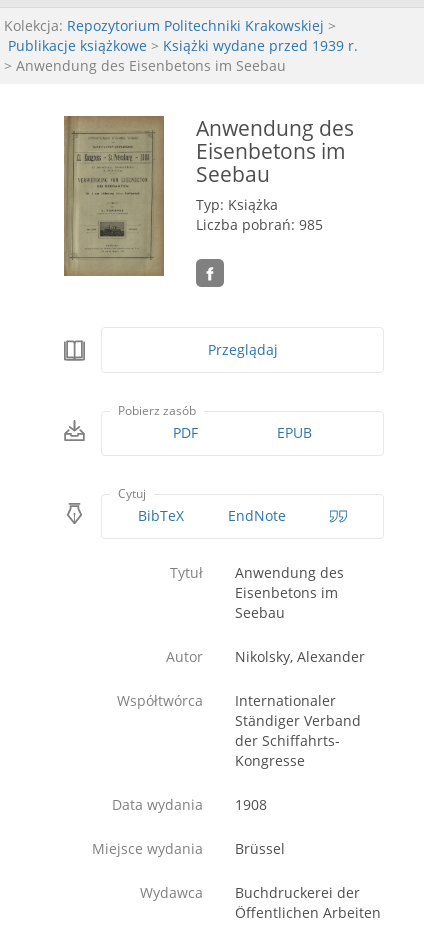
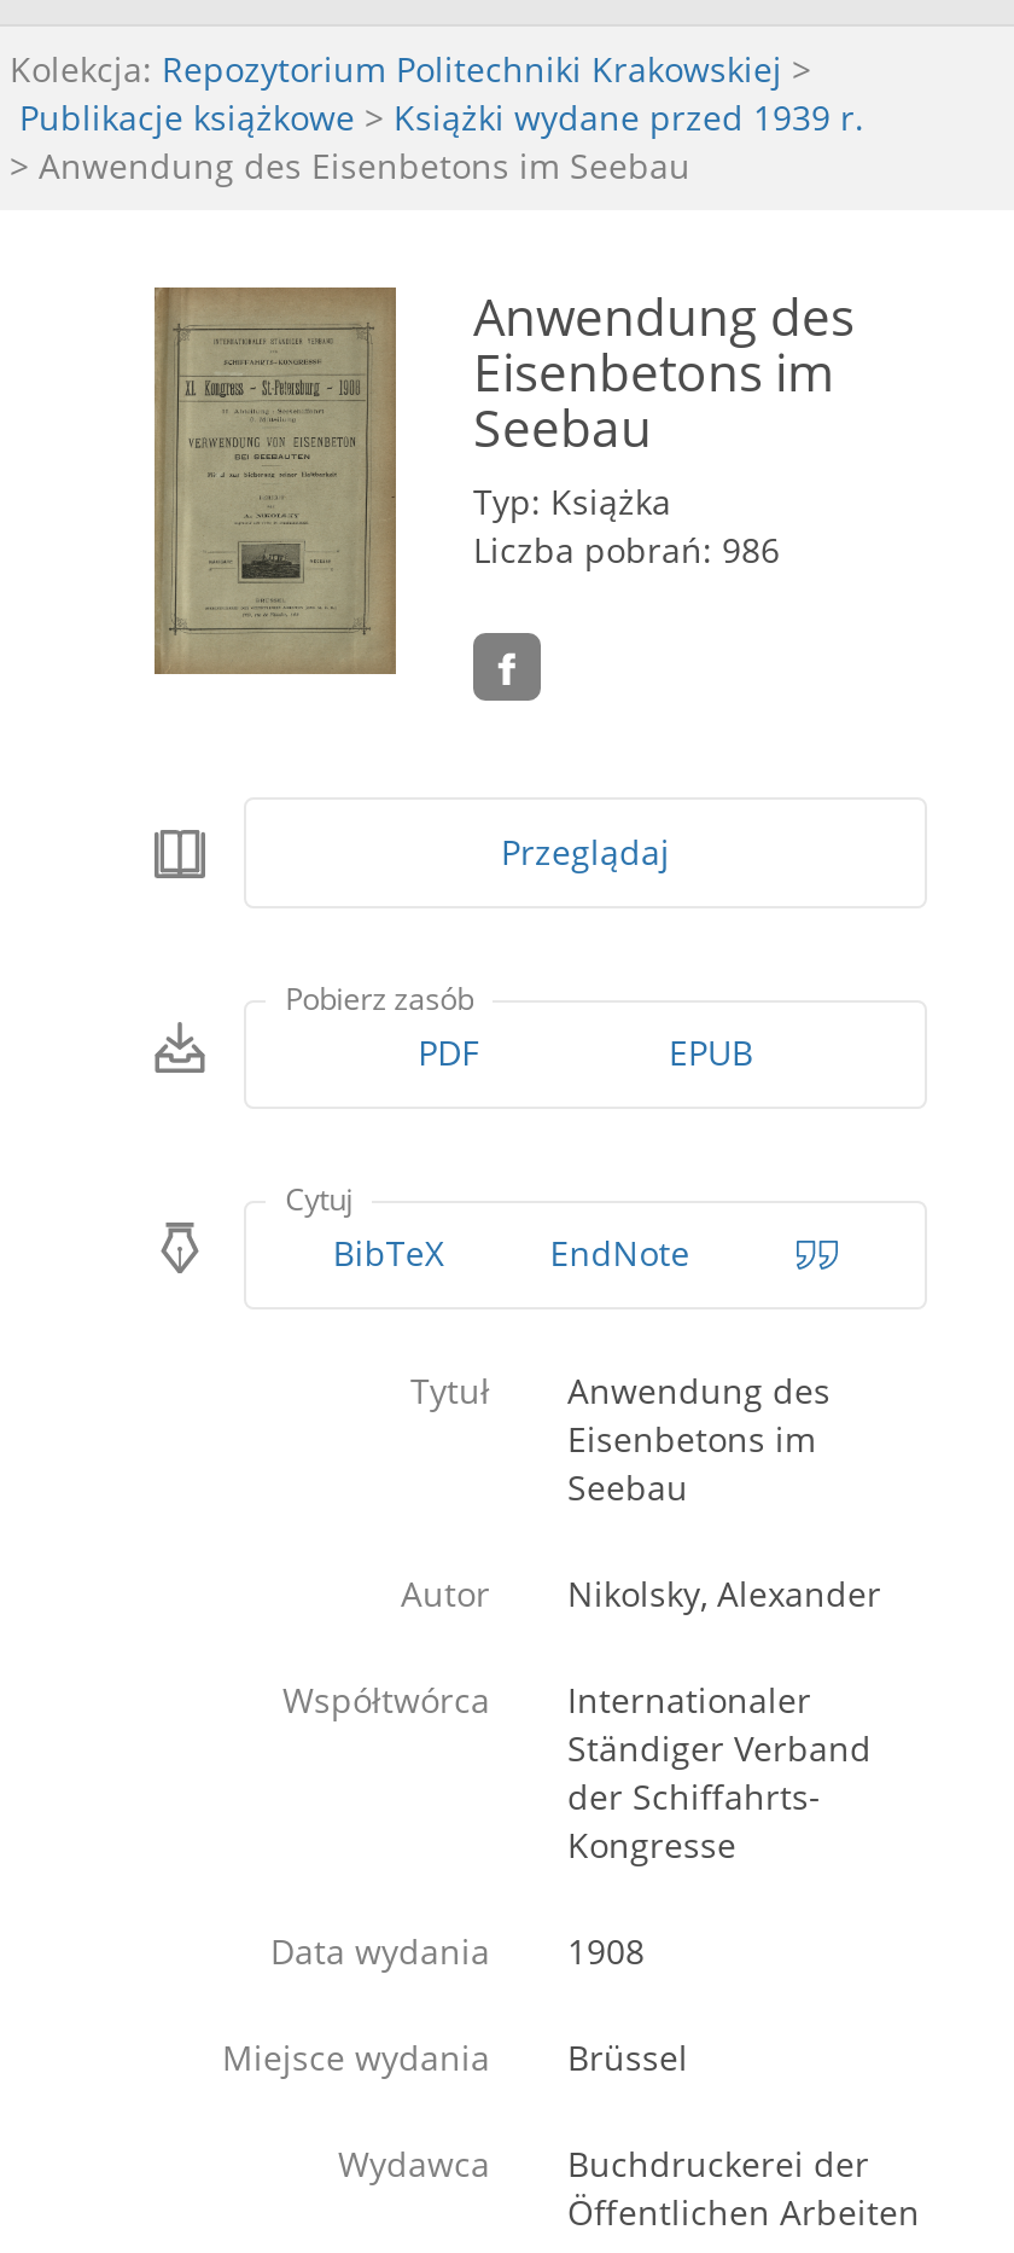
[196,215,323,234] Liczba pobrań: 985 -> [473,527,780,573] Liczba pobrań: 986

